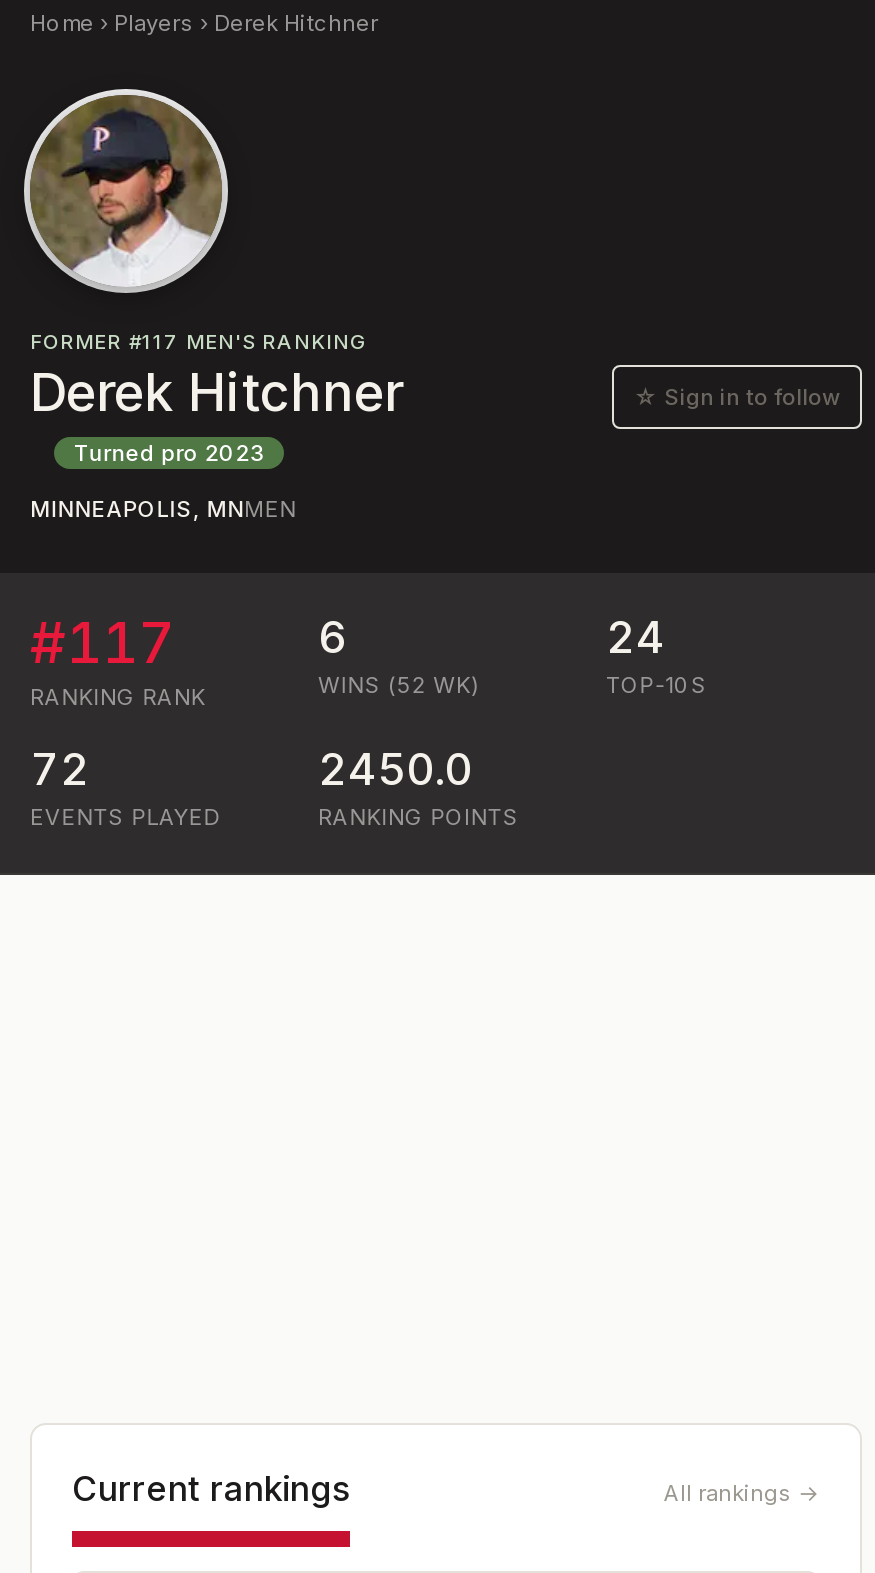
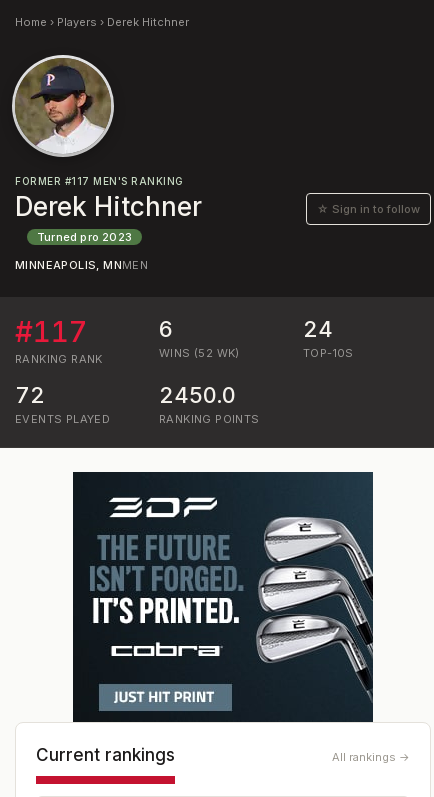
none -> [72,471,374,723] [image]

